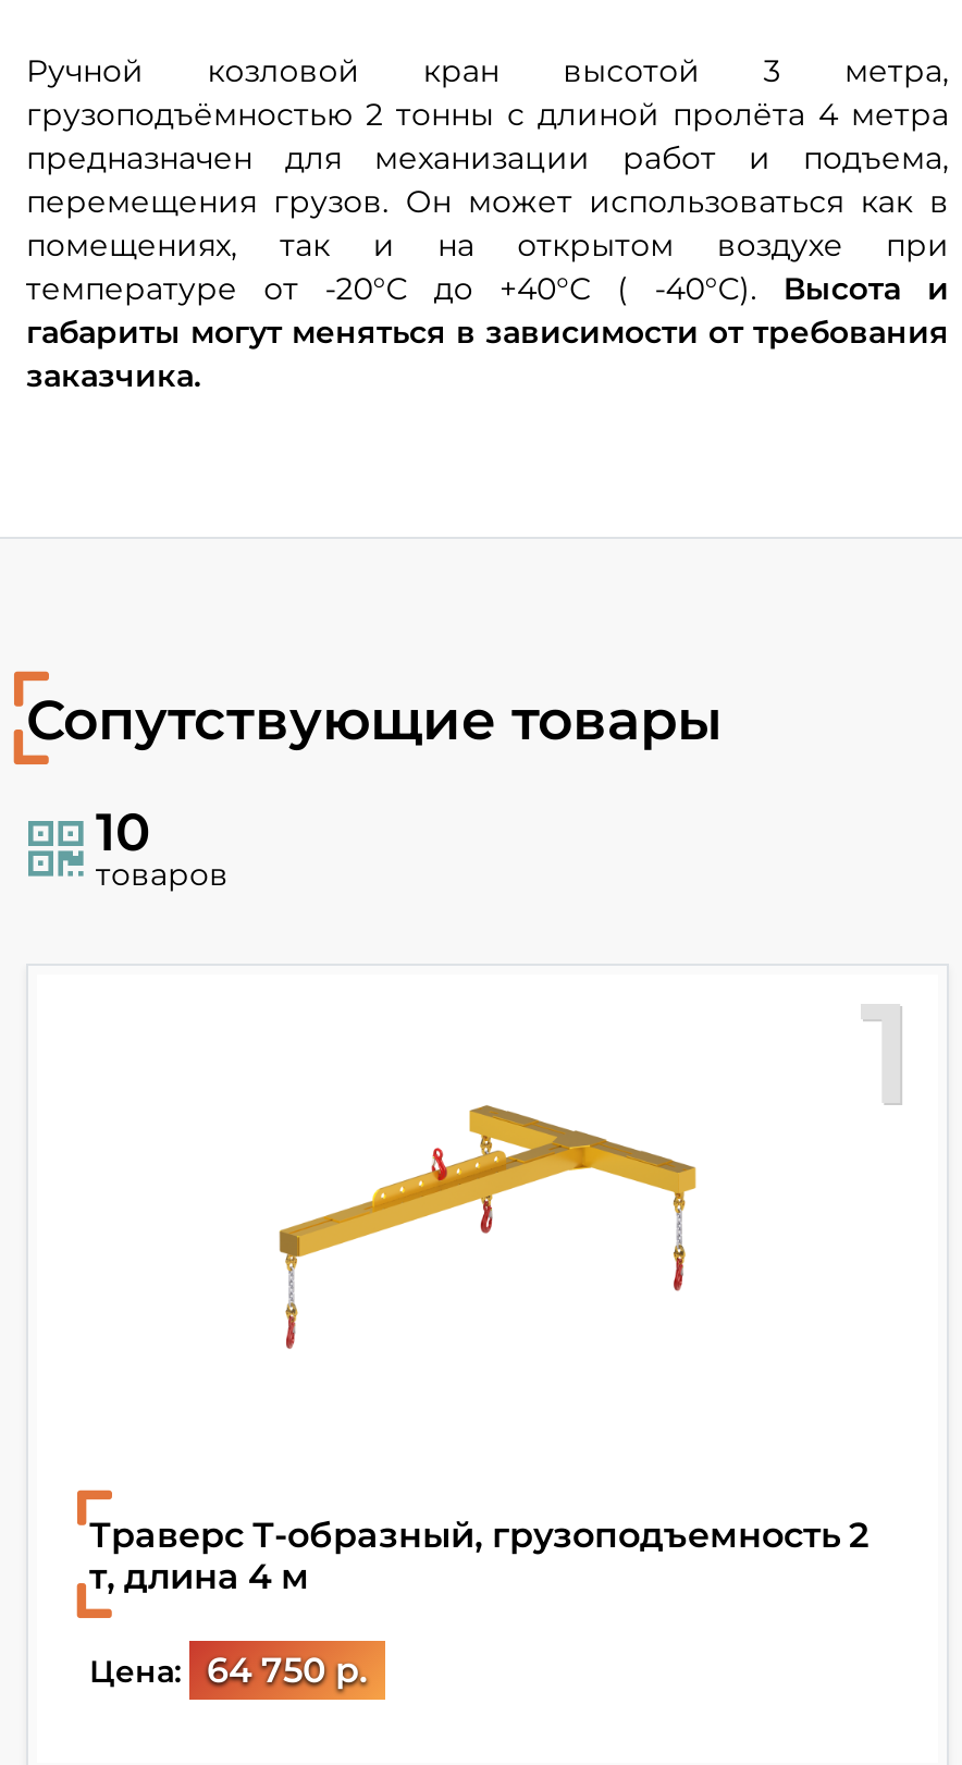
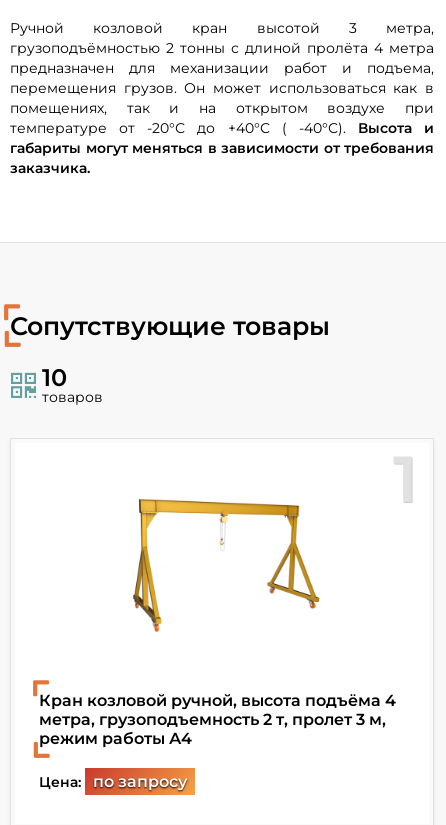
[276,1096,699,1351] [image] -> [130,498,321,633] [image]
[89,1513,868,1596] Траверс Т-образный, грузоподъемность 2 | т, длина 4 м -> [39,690,396,747] Кран козловой ручной, высота подъёма 4 | метра, грузоподъемность 2 т, пролет 3 м, | режим работы А4
[207,1648,368,1690] 64 750 р. -> [93,771,187,790] по запросу

